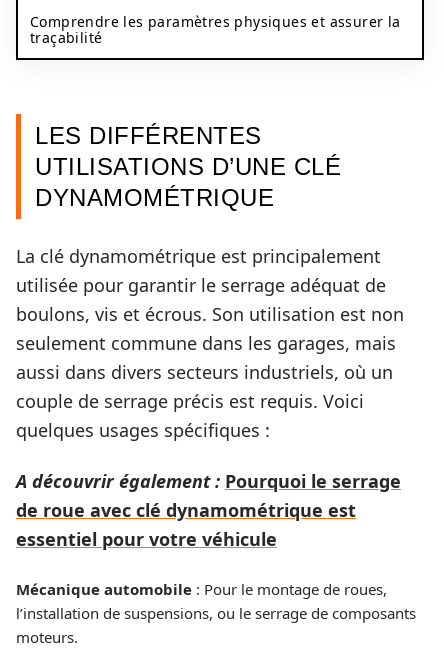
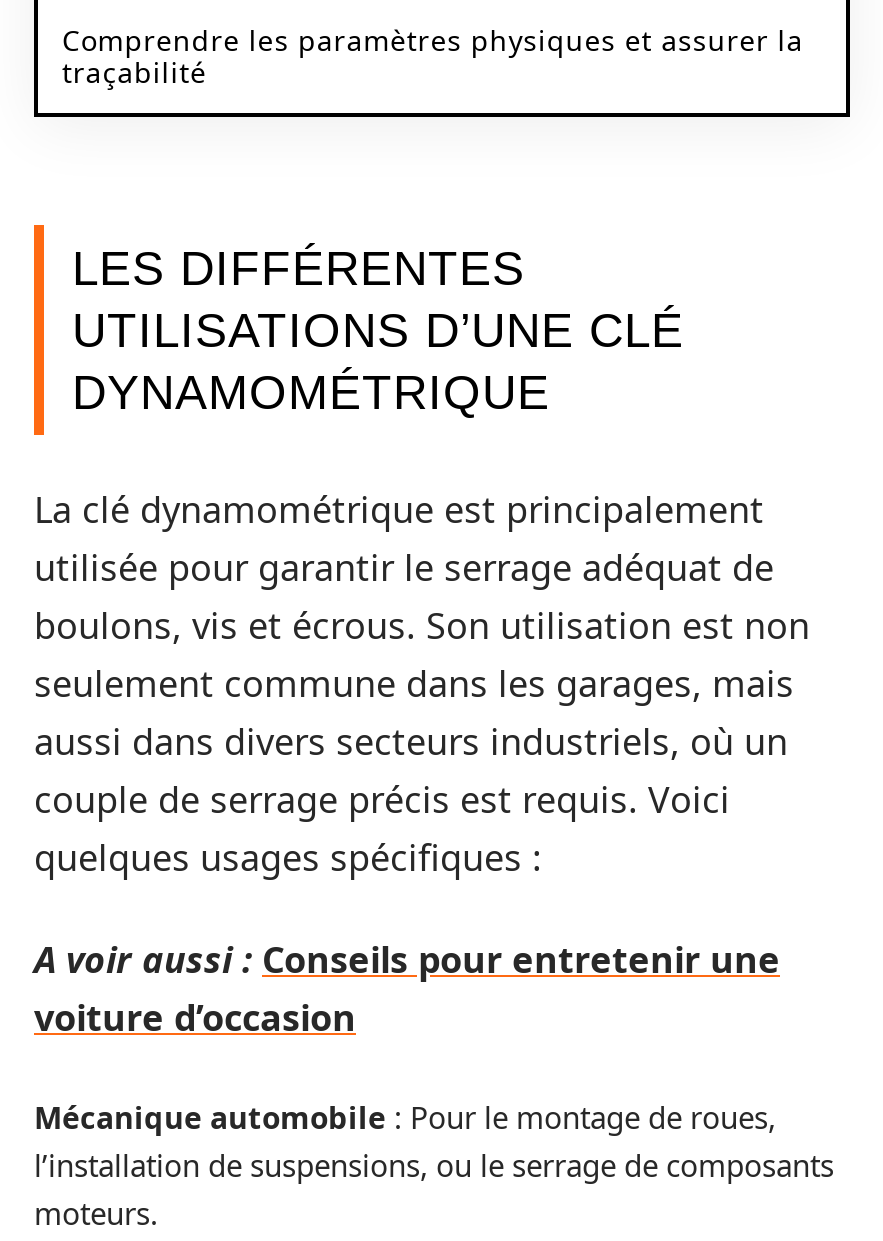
[16,469,401,551] A découvrir également : Pourquoi le serrage | de roue avec clé dynamométrique est | essentiel pour votre véhicule -> [34,935,780,1041] A voir aussi : Conseils pour entretenir une | voiture d’occasion

